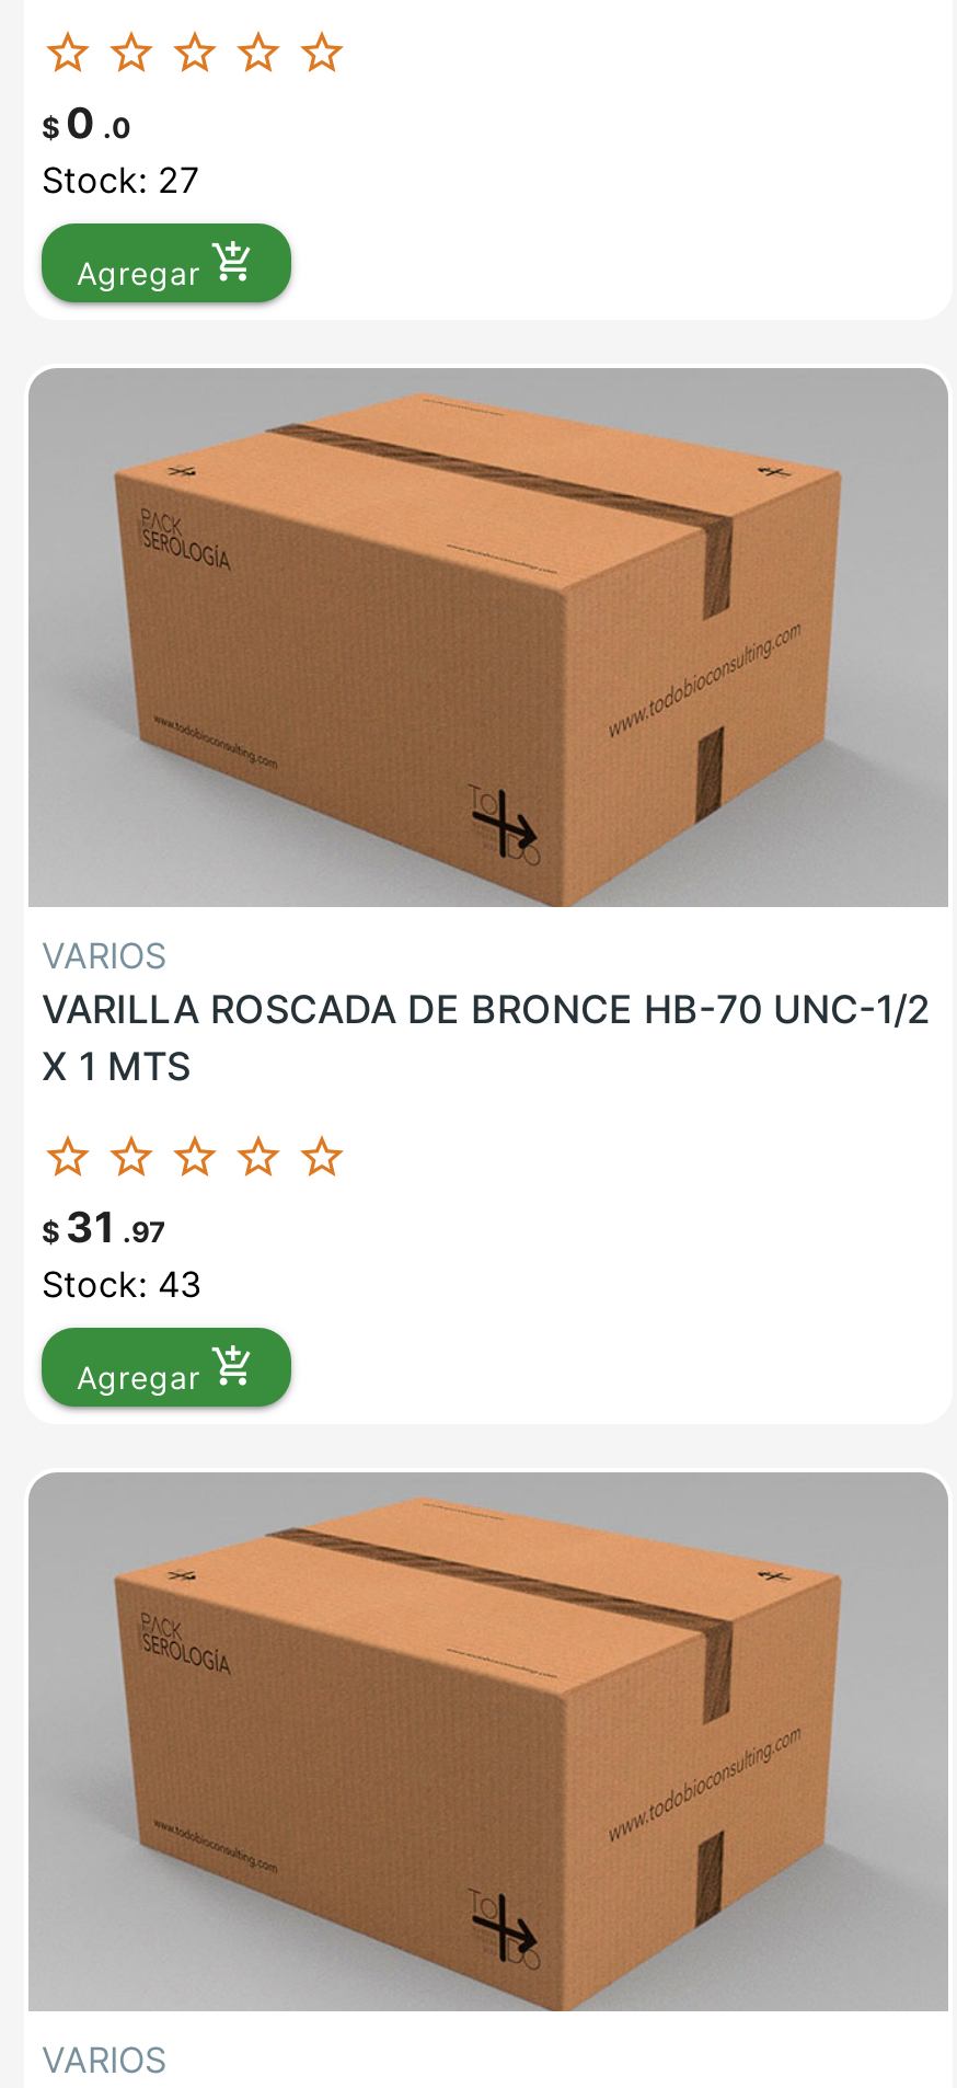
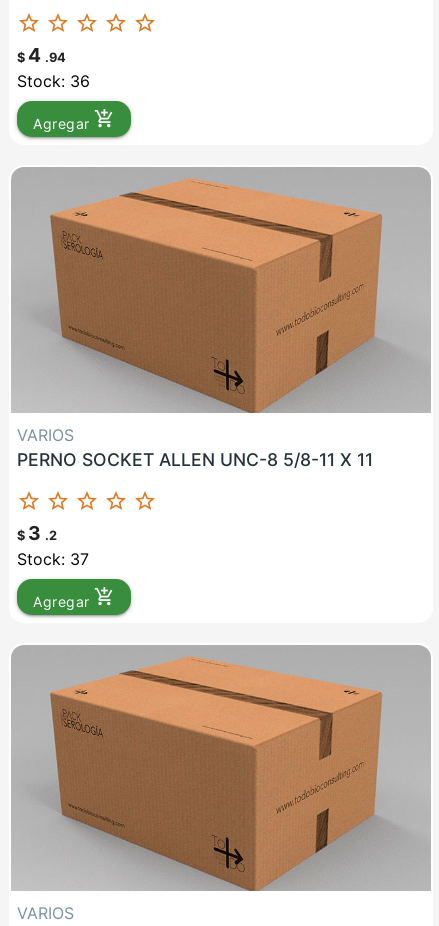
[42,96,131,148] $0.0 -> [17,43,66,67] $4.94
[42,157,199,201] Stock: 27 -> [17,71,90,91] Stock: 36
[42,985,931,1088] VARILLA ROSCADA DE BRONCE HB-70 UNC-1/2 | X 1 MTS -> [17,449,373,470] PERNO SOCKET ALLEN UNC-8 5/8-11 X 11
[42,1200,166,1252] $31.97 -> [17,521,57,545] $3.2
[42,1261,201,1305] Stock: 43 -> [17,549,89,569] Stock: 37

